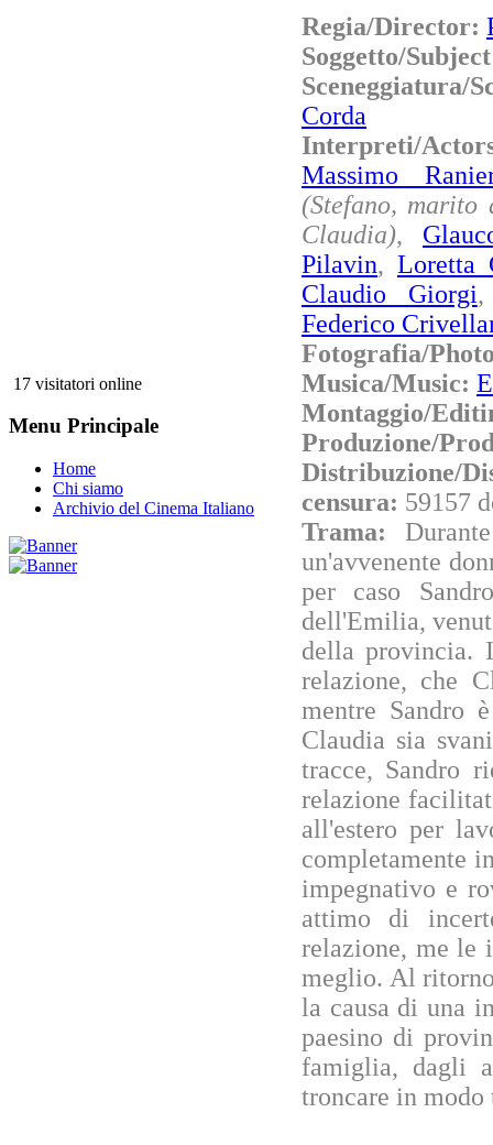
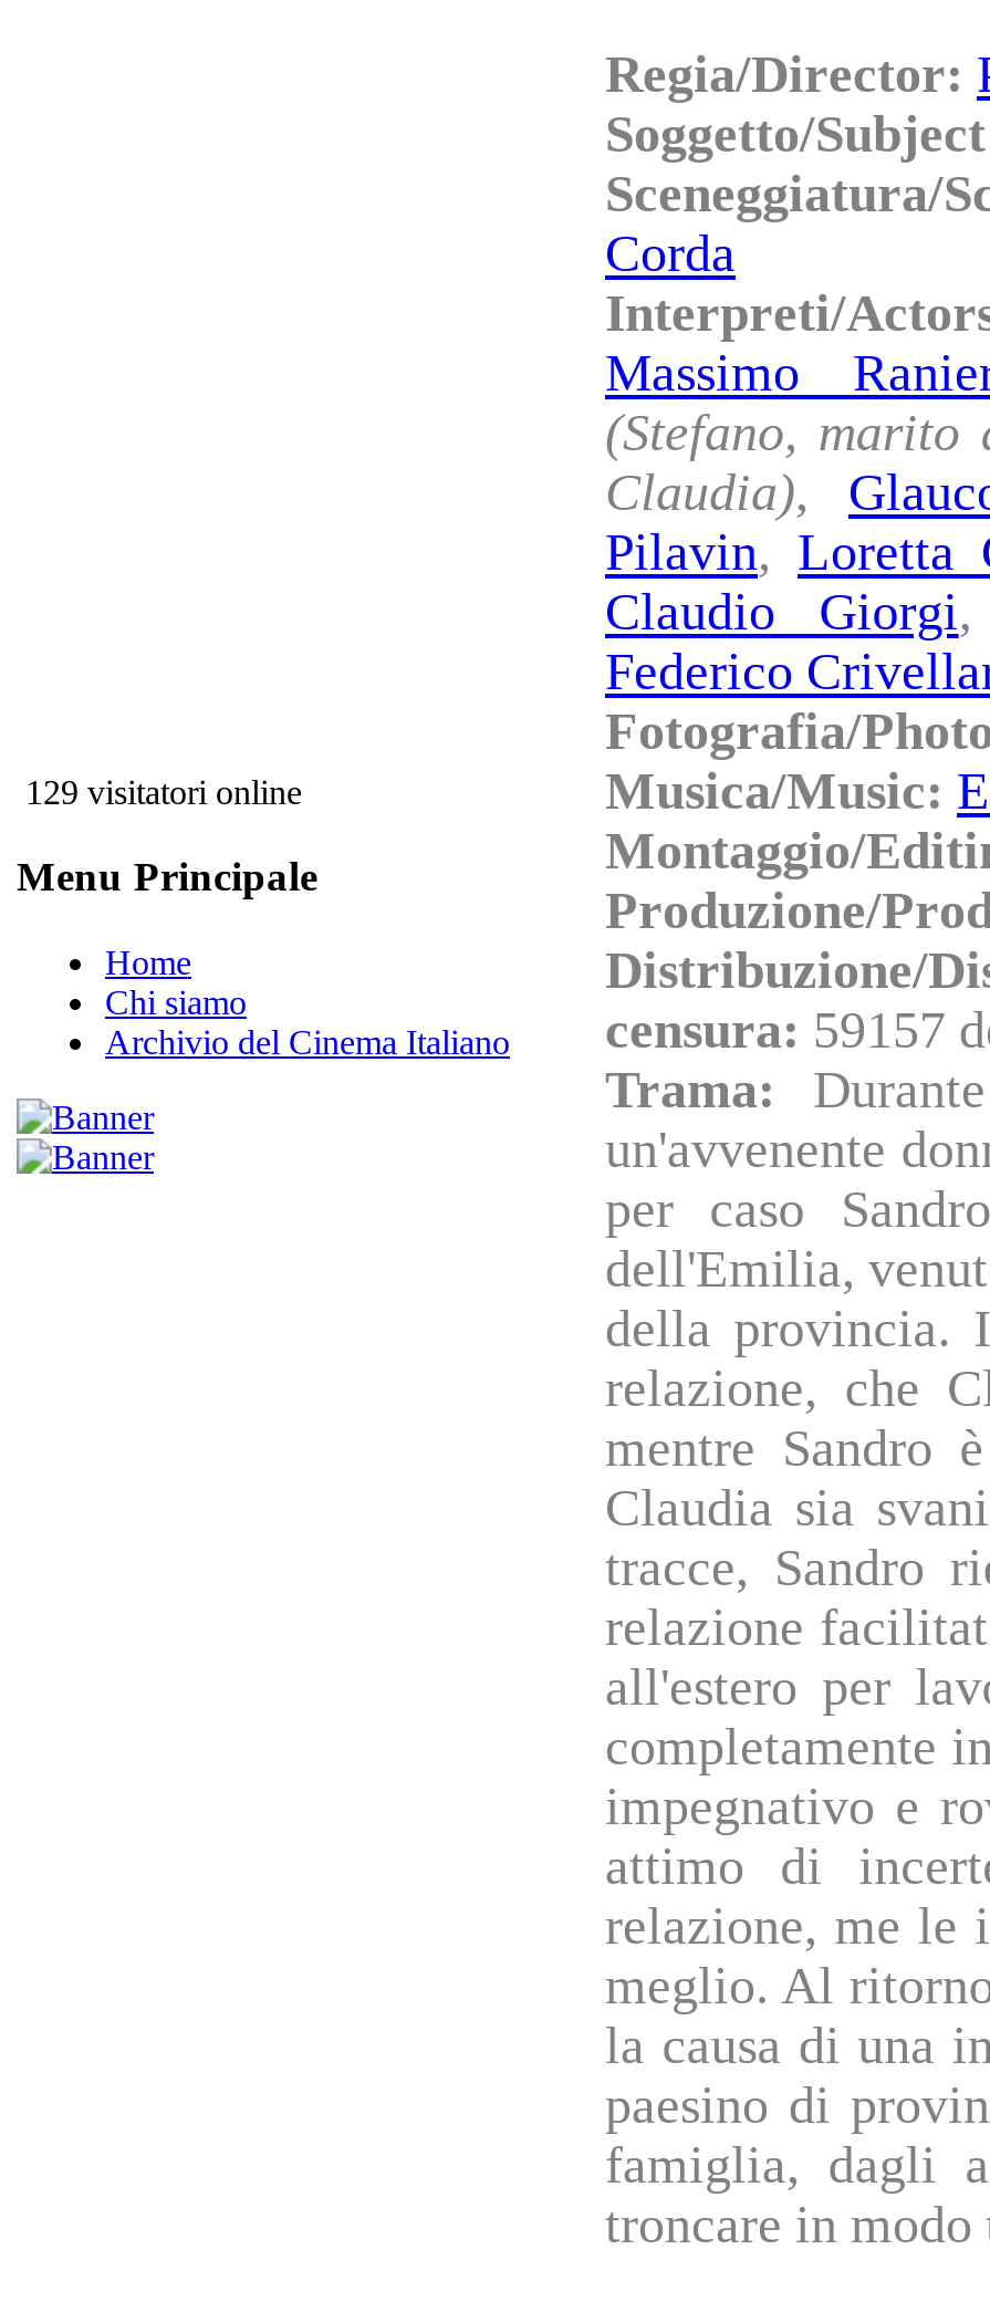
[9,374,142,393] 17 visitatori online -> [17,773,302,810] 129 visitatori online

